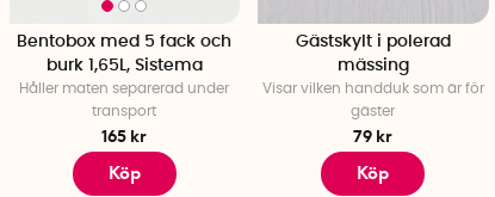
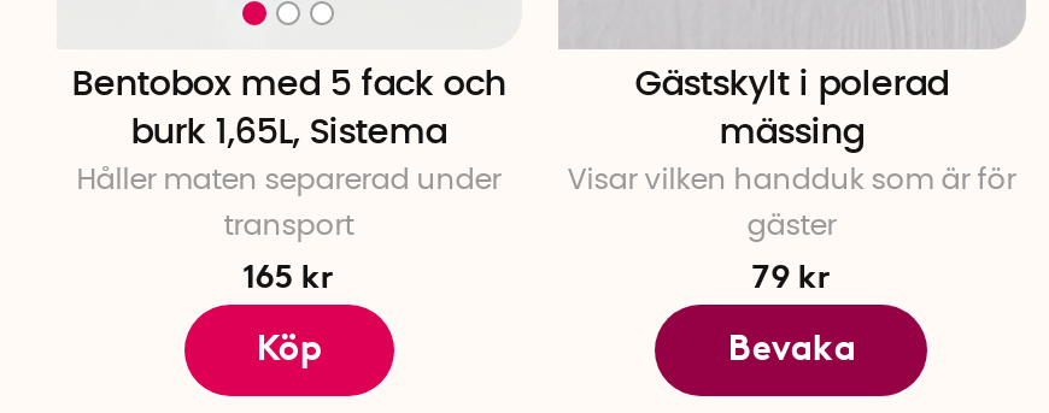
[357,162,389,183] Köp -> [728,327,855,370] Bevaka

